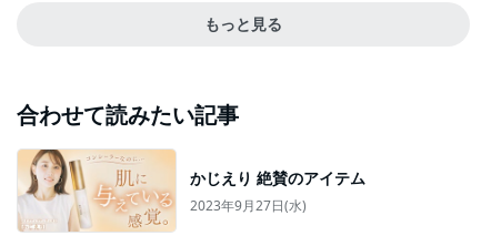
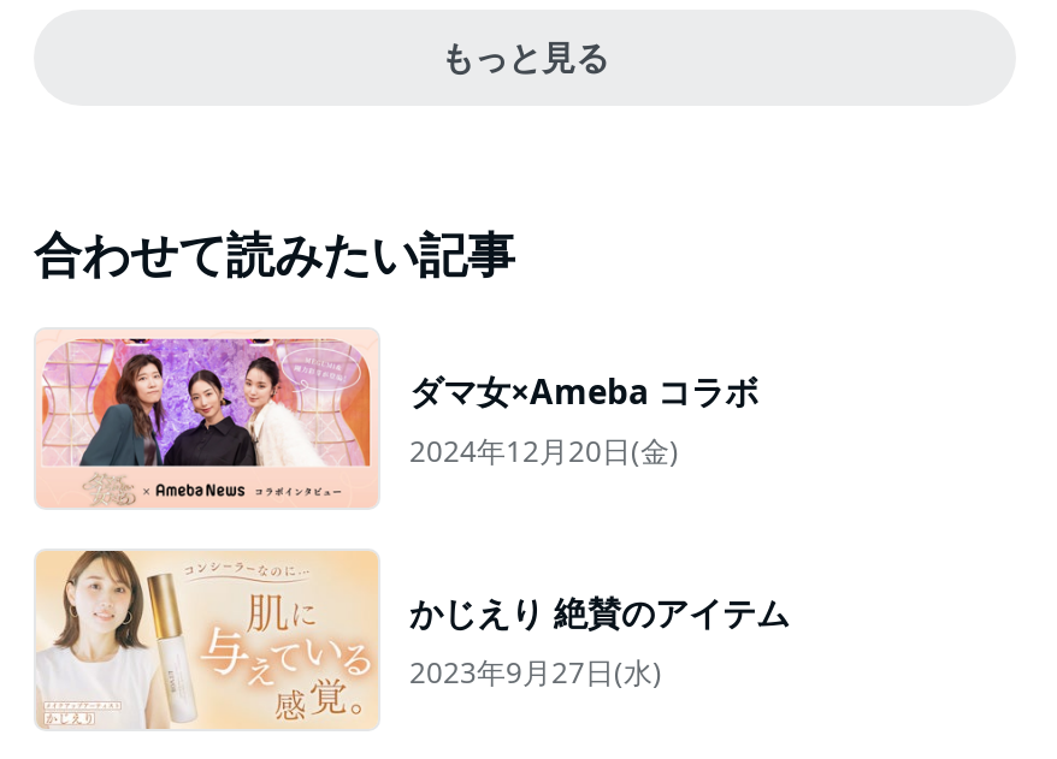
none -> [39,330,758,508] [image] | ダマ女×Ameba コラボ | 2024年12月20日(金)

